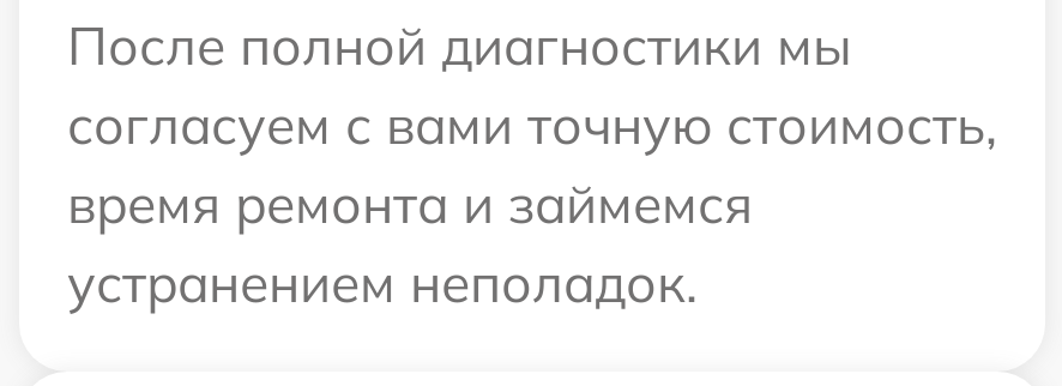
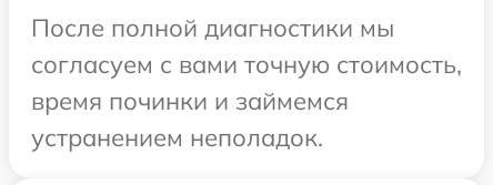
[67,169,753,236] время ремонта и займемся -> [31,85,349,116] время починки и займемся

